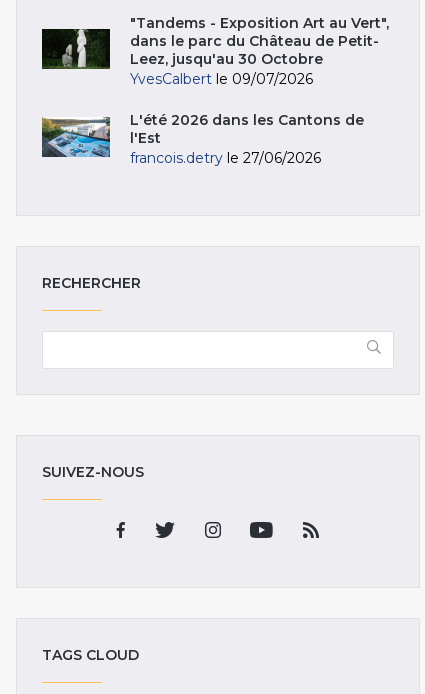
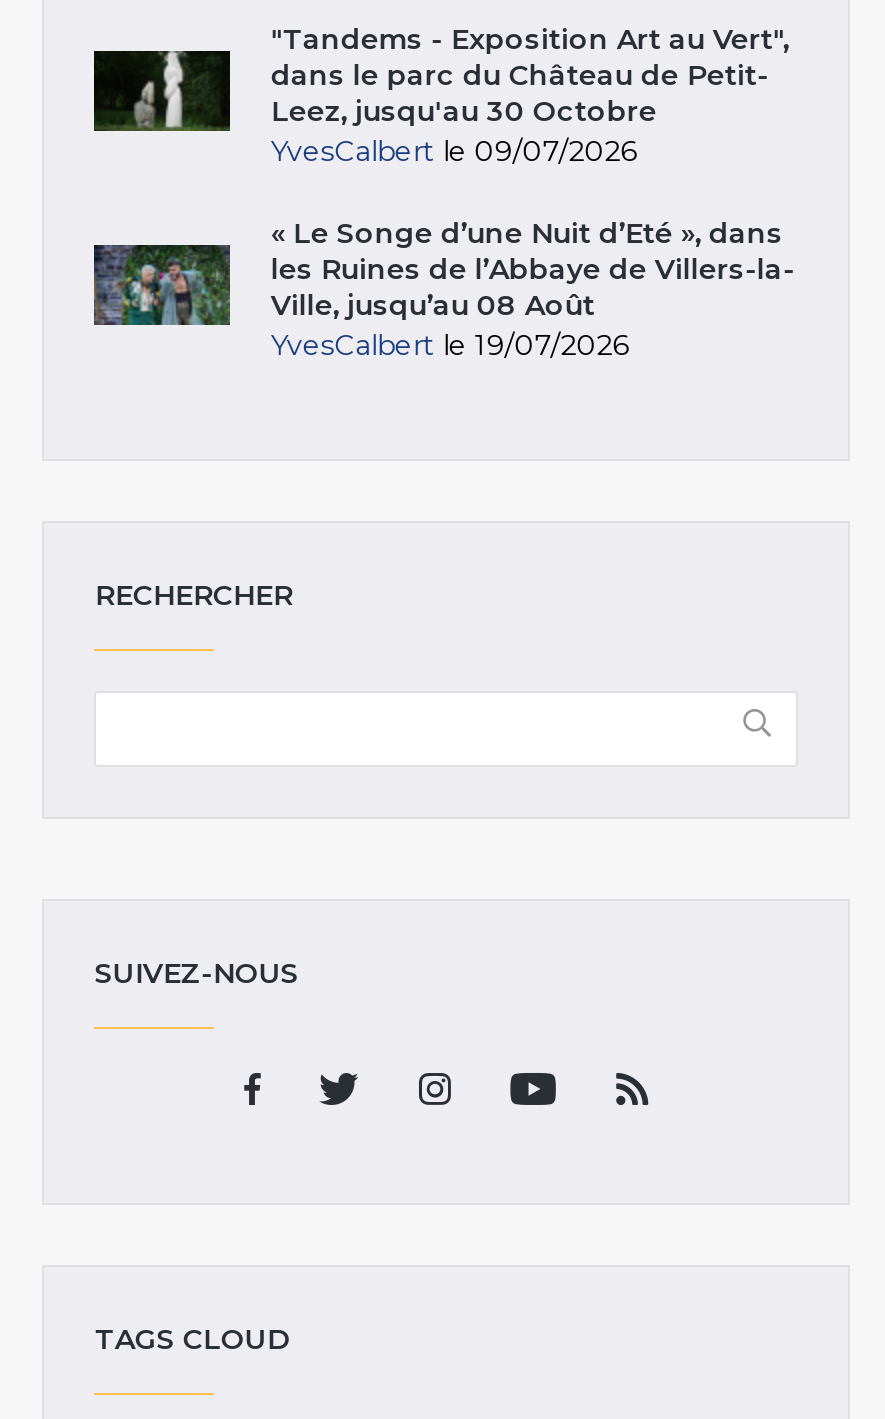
[41,111,364,167] [image] | L'été 2026 dans les Cantons de | l'Est | francois.detry le 27/06/2026 -> [94,214,795,362] [image] | « Le Songe d’une Nuit d’Eté », dans | les Ruines de l’Abbaye de Villers-la- | Ville, jusqu’au 08 Août | YvesCalbert le 19/07/2026

